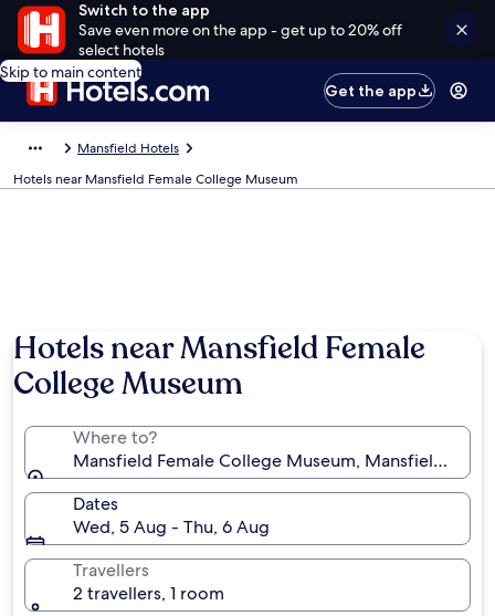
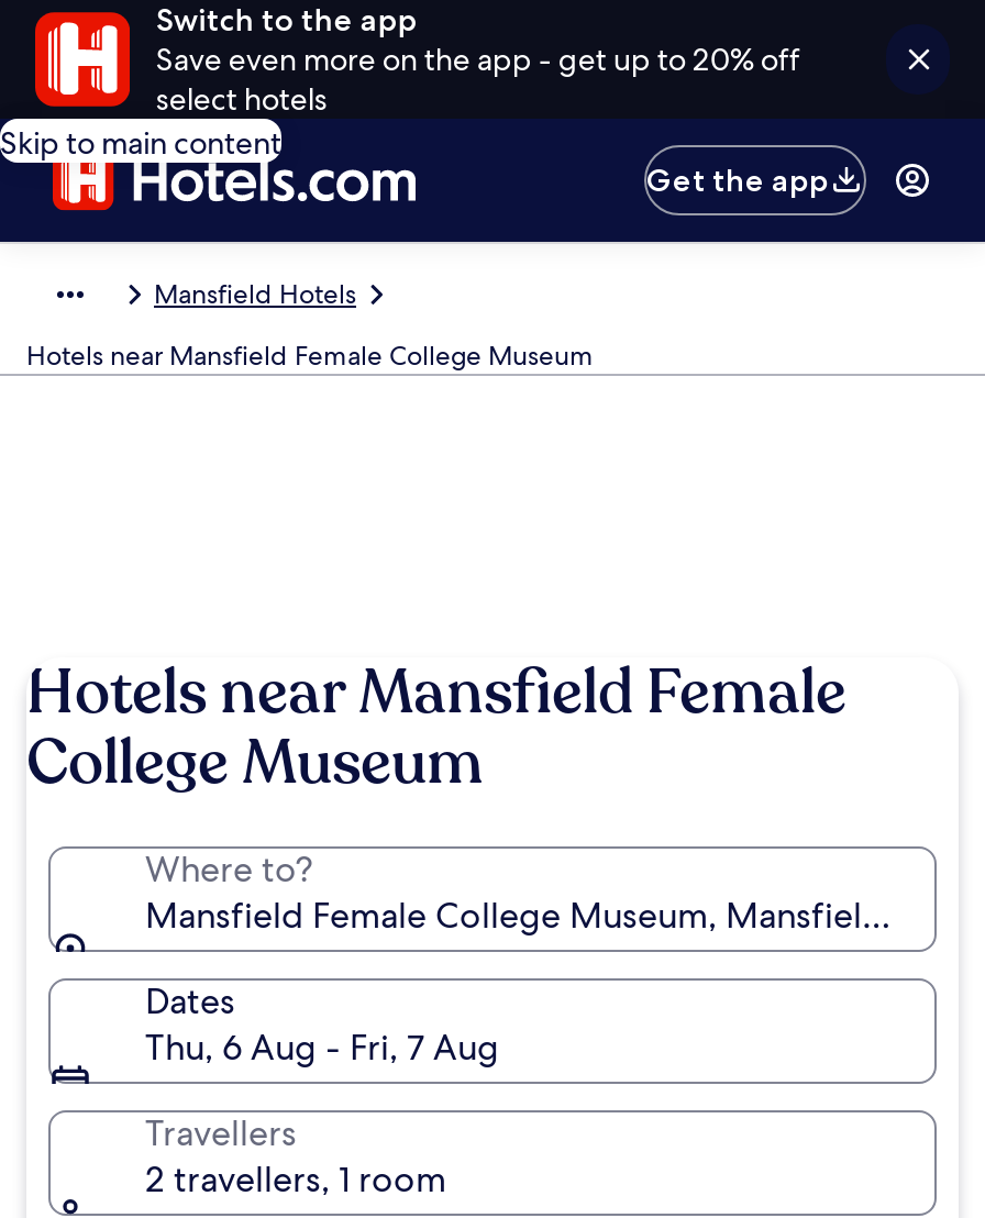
[73,515,270,539] Wed, 5 Aug - Thu, 6 Aug -> [145,1025,499,1071] Thu, 6 Aug - Fri, 7 Aug

